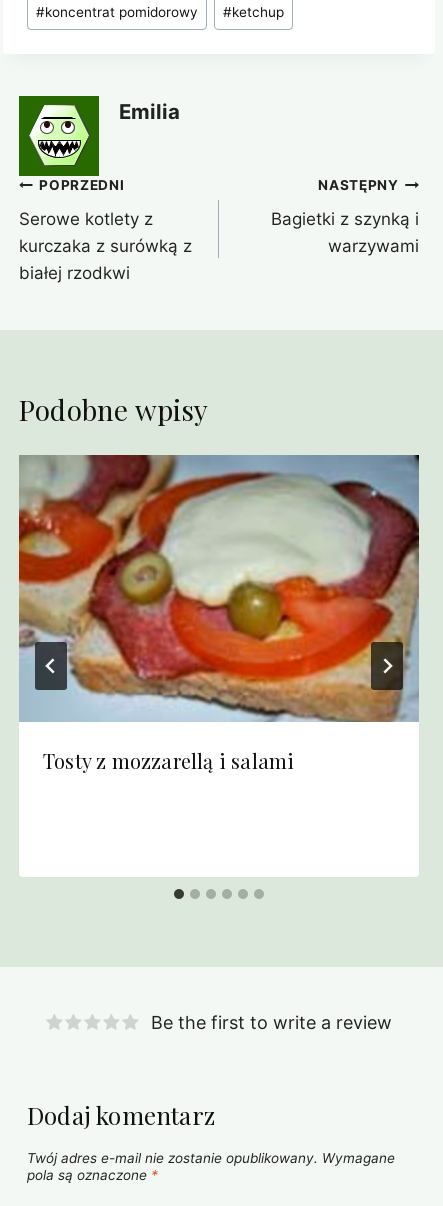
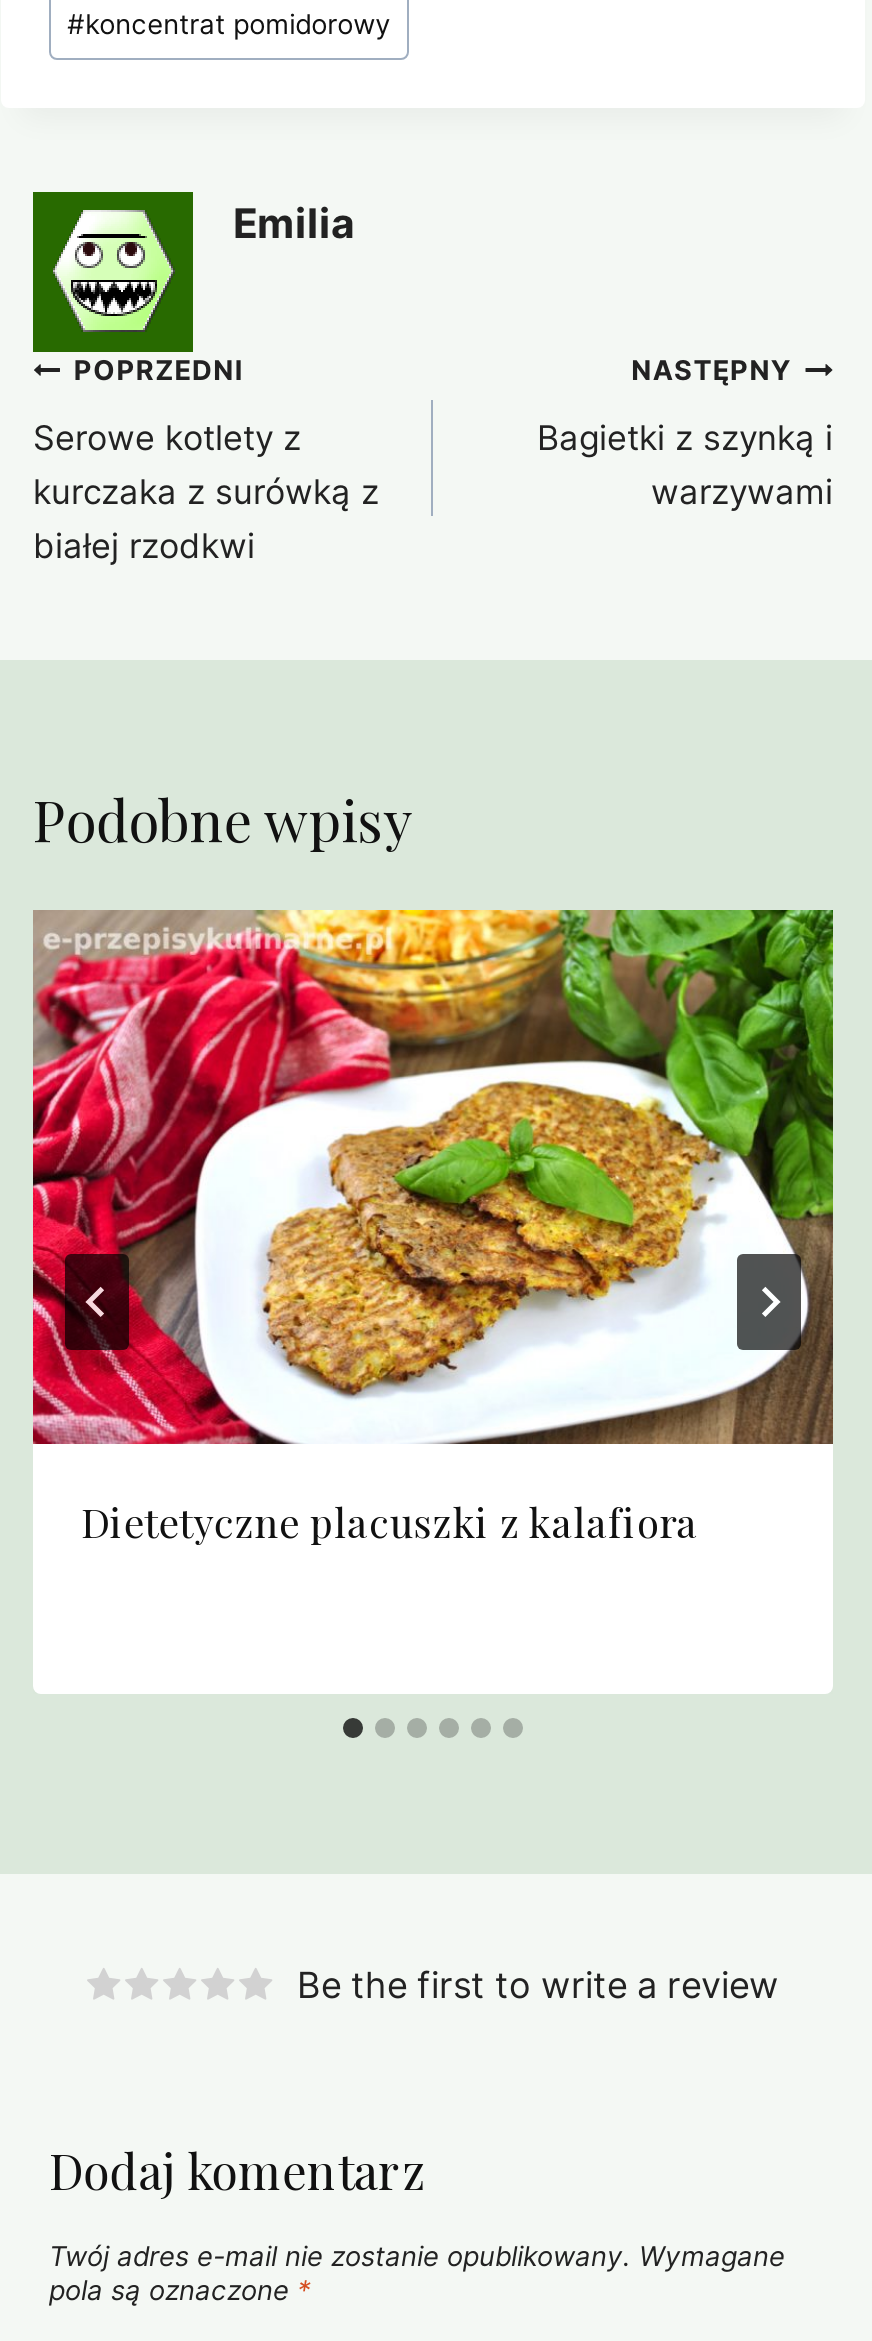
[223,4,284,20] #ketchup -> none
[18,454,420,774] [image] | Tosty z mozzarellą i salami -> [31,908,835,1548] [image] | Dietetyczne placuszki z kalafiora

